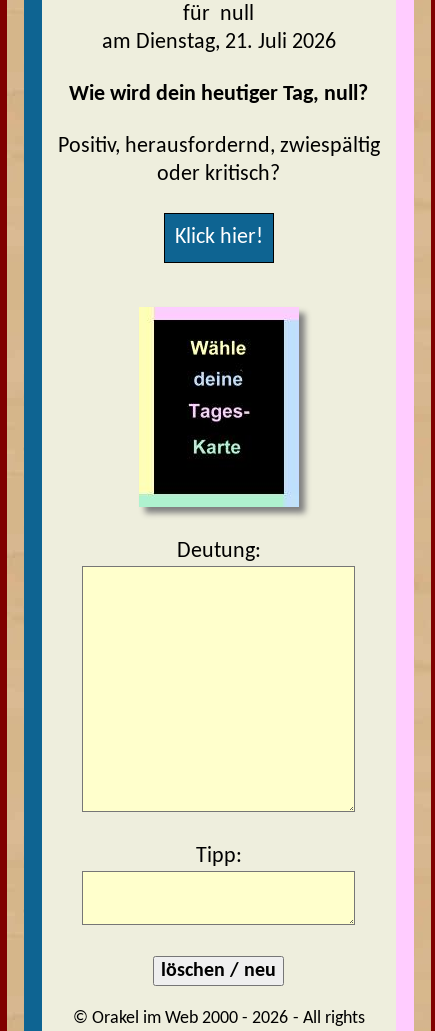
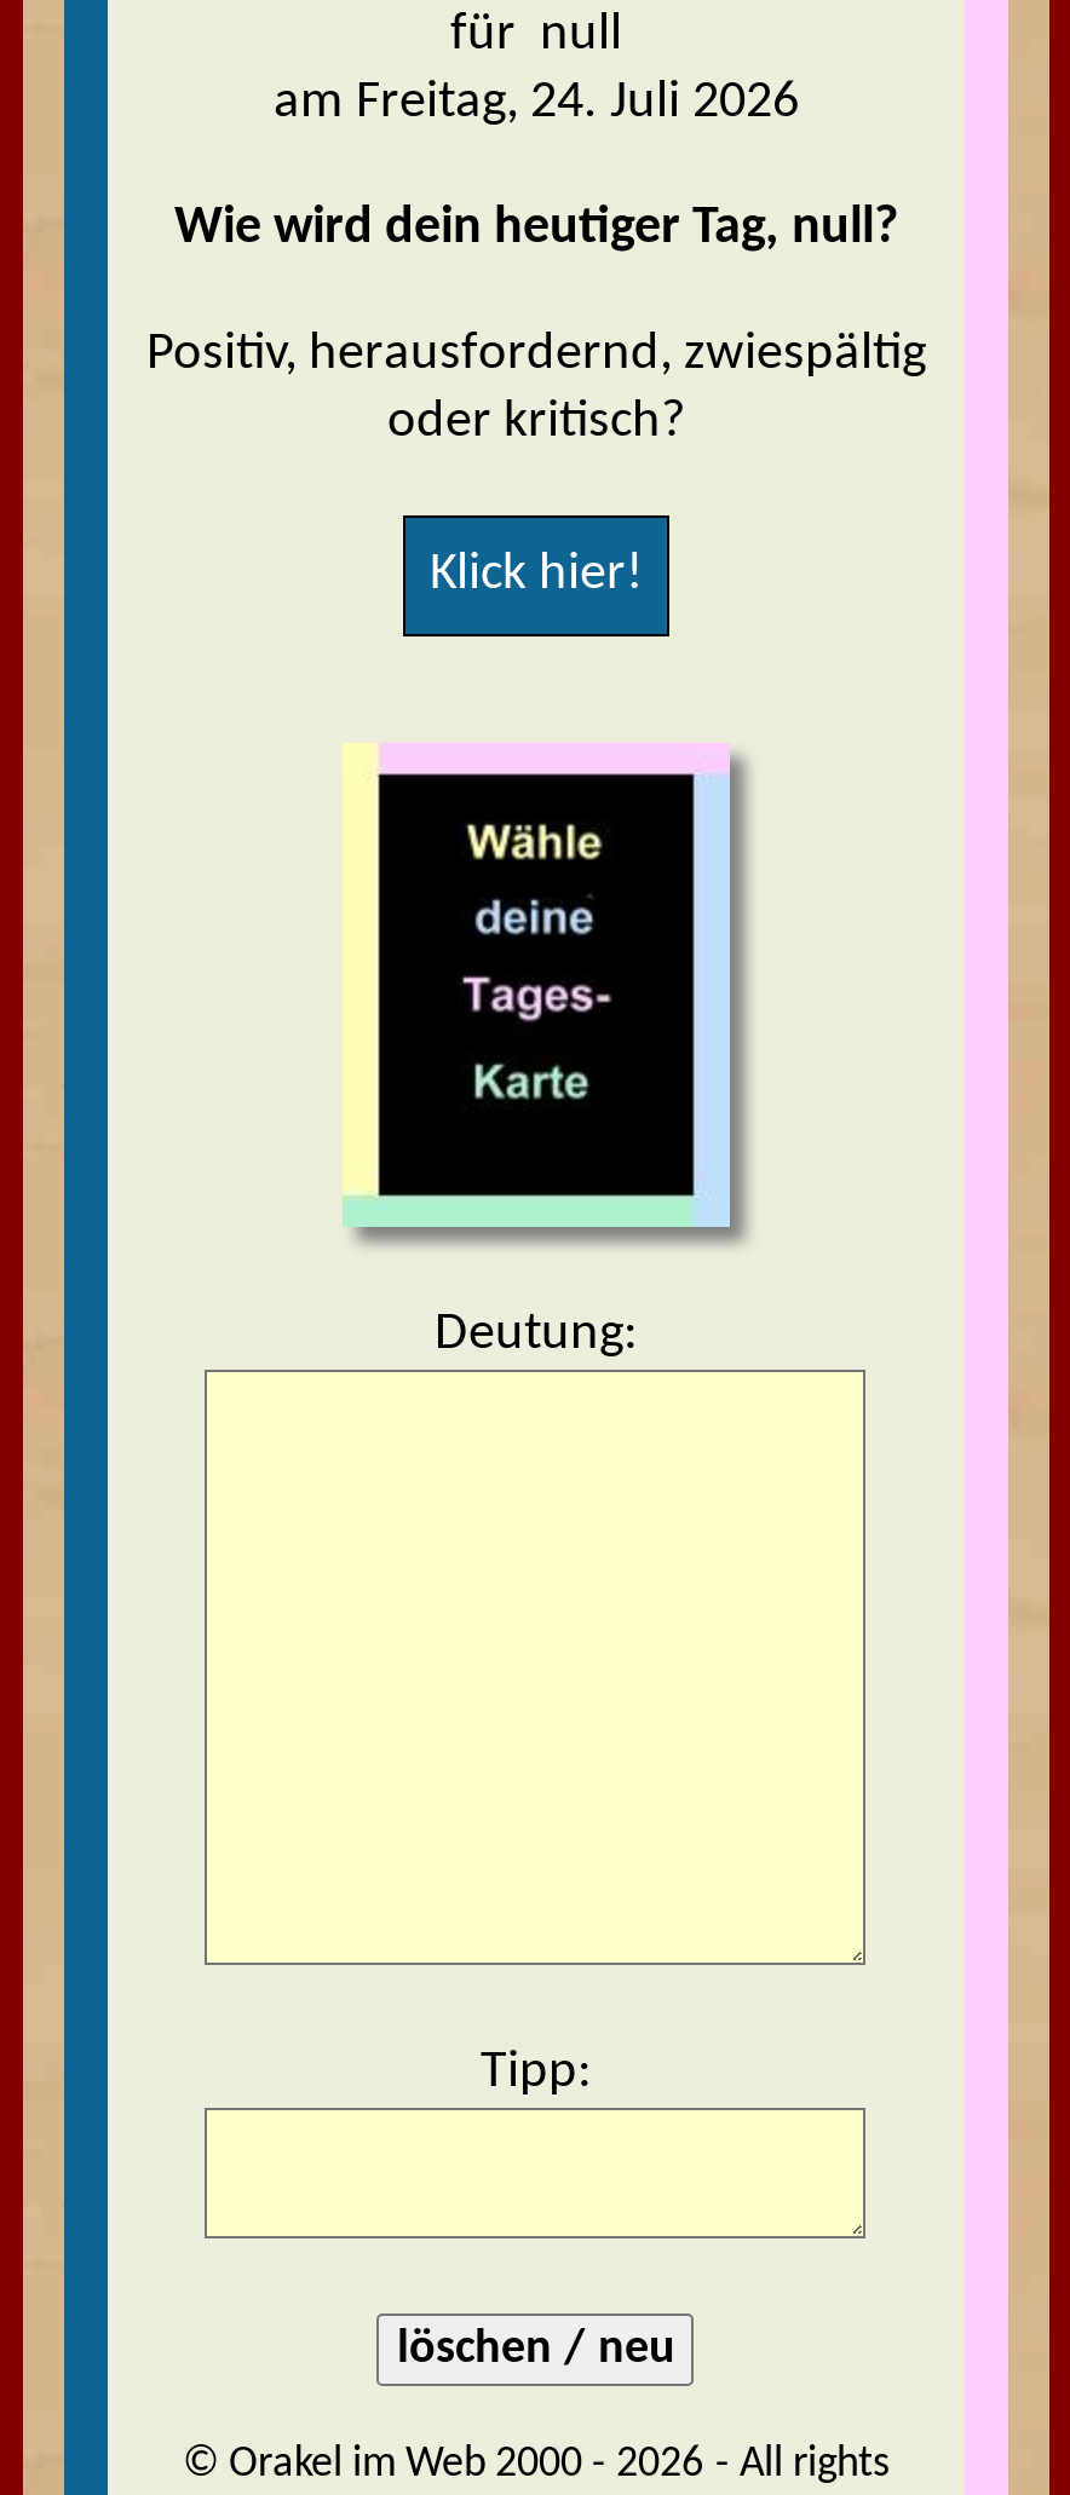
[102,31,336,54] am Dienstag, 21. Juli 2026 -> [274,75,799,130] am Freitag, 24. Juli 2026

